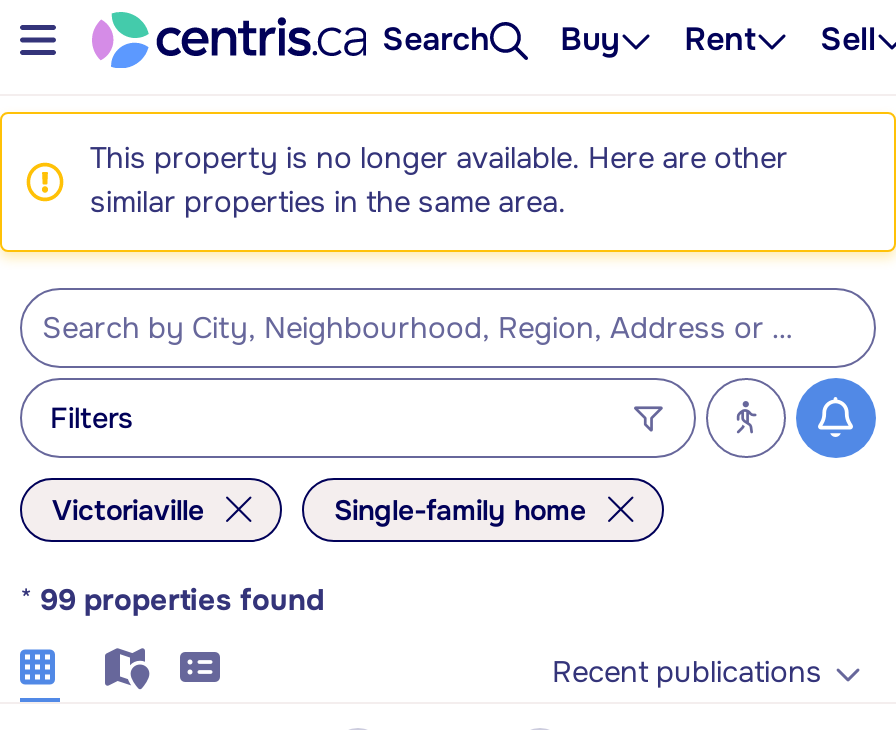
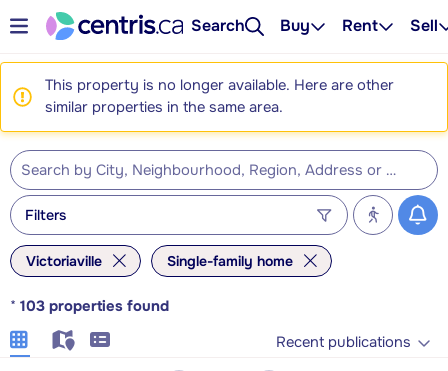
[20,582,324,620] * 99 properties found -> [10,297,169,316] * 103 properties found

